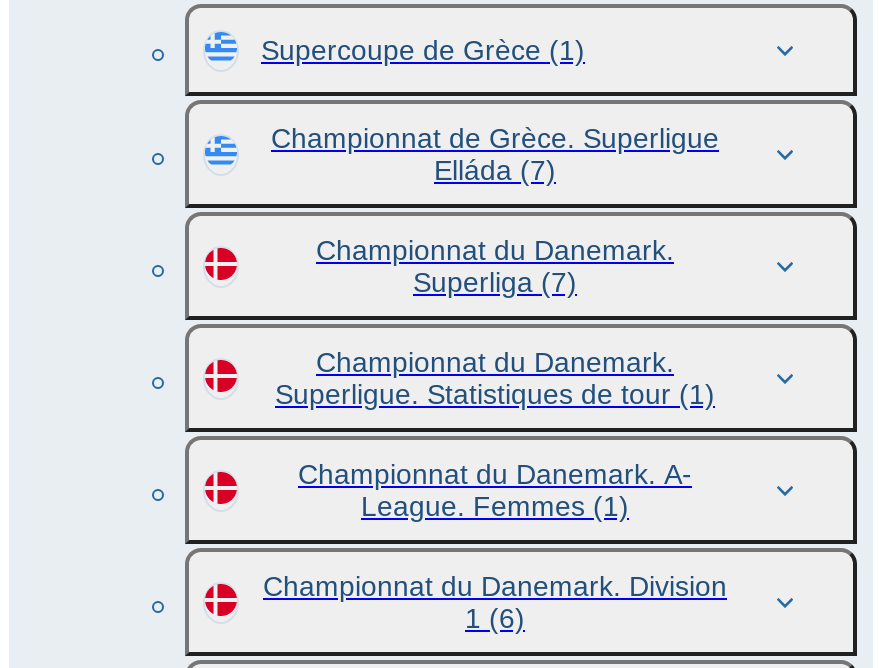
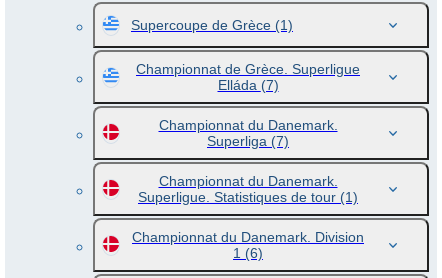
[298,458,692,522] Championnat du Danemark. A- | League. Femmes (1) -> none

